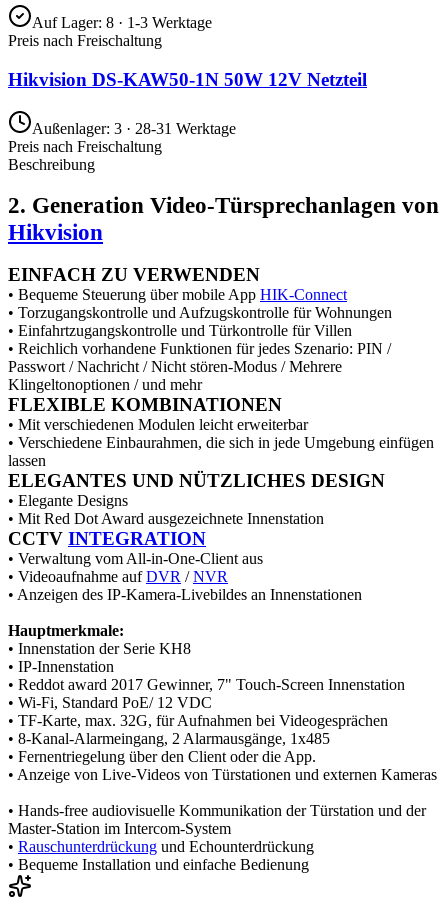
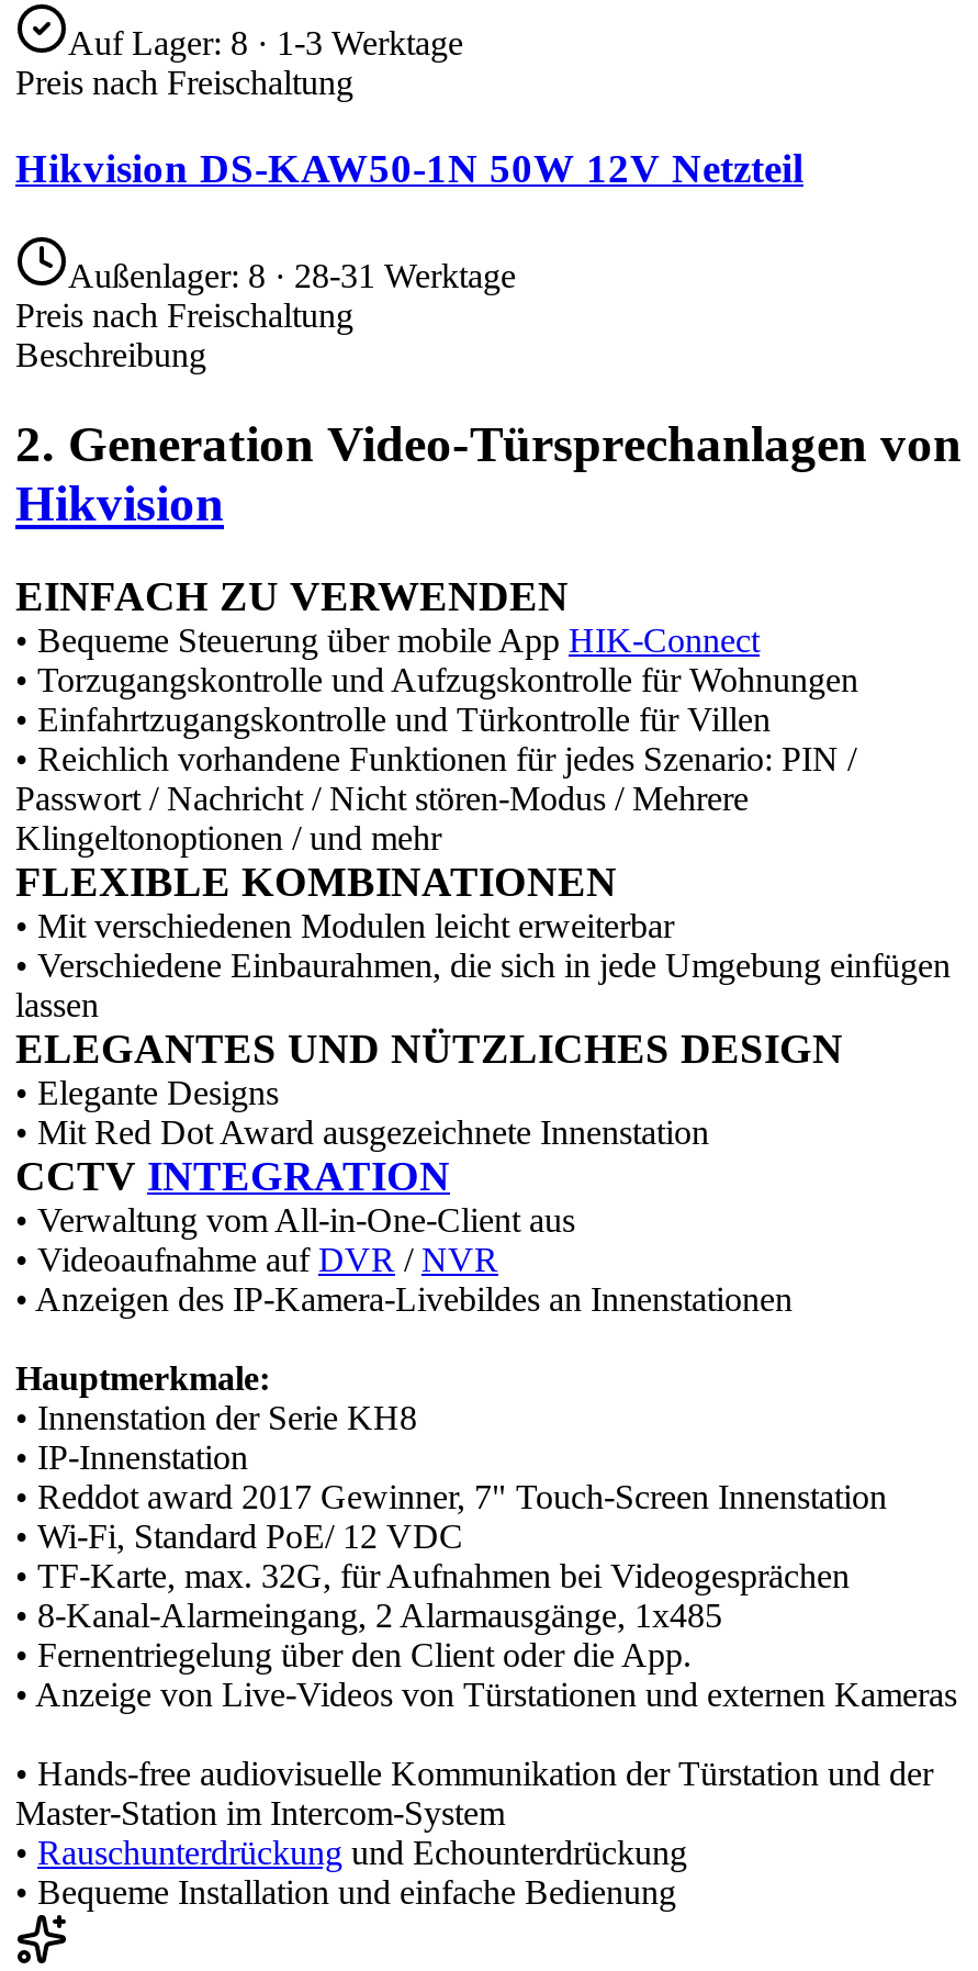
[32,119,236,136] Außenlager: 3 · 28-31 Werktage -> [68,256,516,293] Außenlager: 8 · 28-31 Werktage

